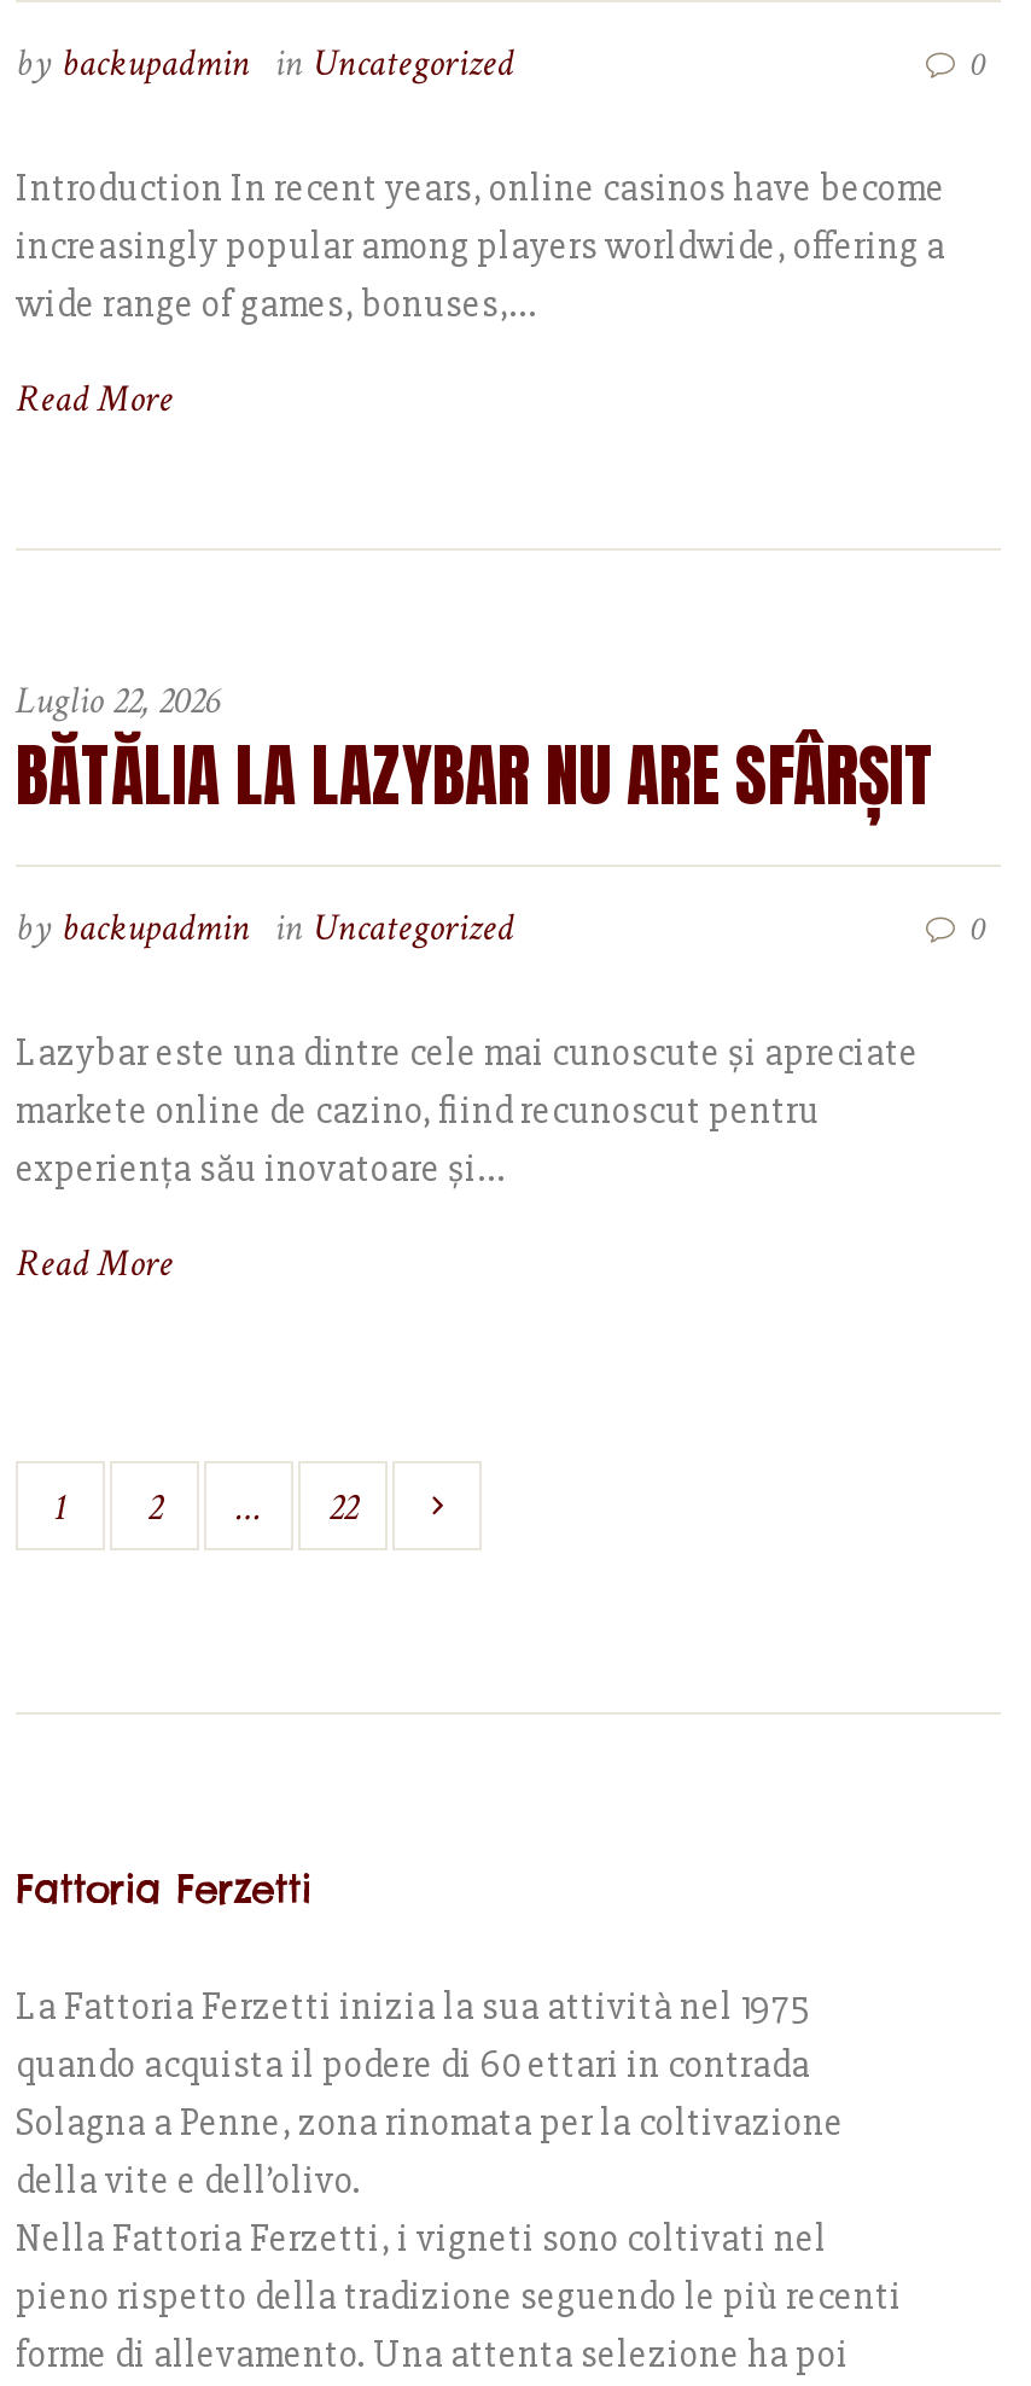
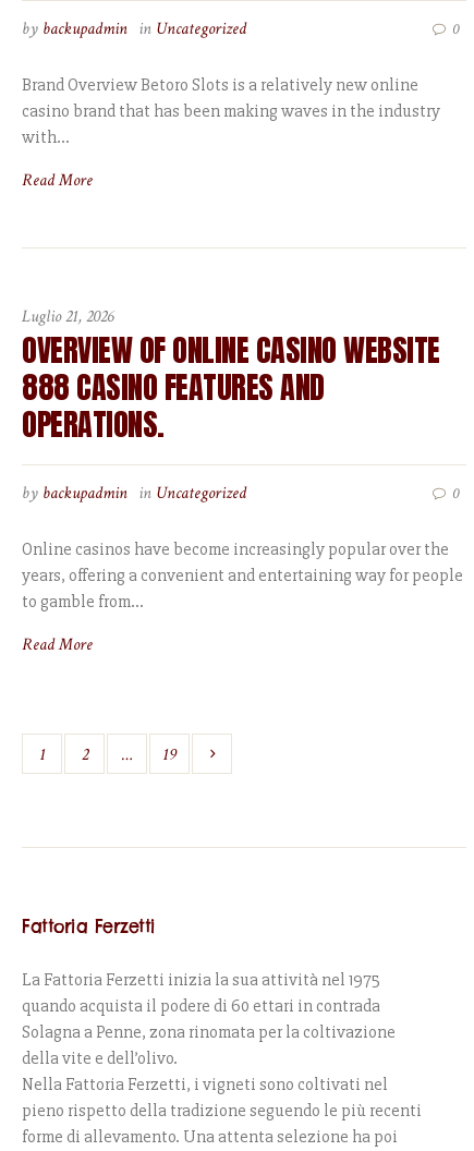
[16,165,945,329] Introduction In recent years, online casinos have become | increasingly popular among players worldwide, offering a | wide range of games, bonuses,... -> [22,74,440,148] Brand Overview Betoro Slots is a relatively new online | casino brand that has been making waves in the industry | with...
[16,677,934,826] Luglio 22, 2026 | BĂTĂLIA LA LAZYBAR NU ARE SFÂRȘIT -> [22,305,440,447] Luglio 21, 2026 | OVERVIEW OF ONLINE CASINO WEBSITE | 888 CASINO FEATURES AND | OPERATIONS.
[16,1029,919,1193] Lazybar este una dintre cele mai cunoscute și apreciate | markete online de cazino, fiind recunoscut pentru | experiența său inovatoare și... -> [22,539,463,613] Online casinos have become increasingly popular over the | years, offering a convenient and entertaining way for people | to gamble from...
[328,1483,357,1534] 22 -> [162,744,177,766] 19

